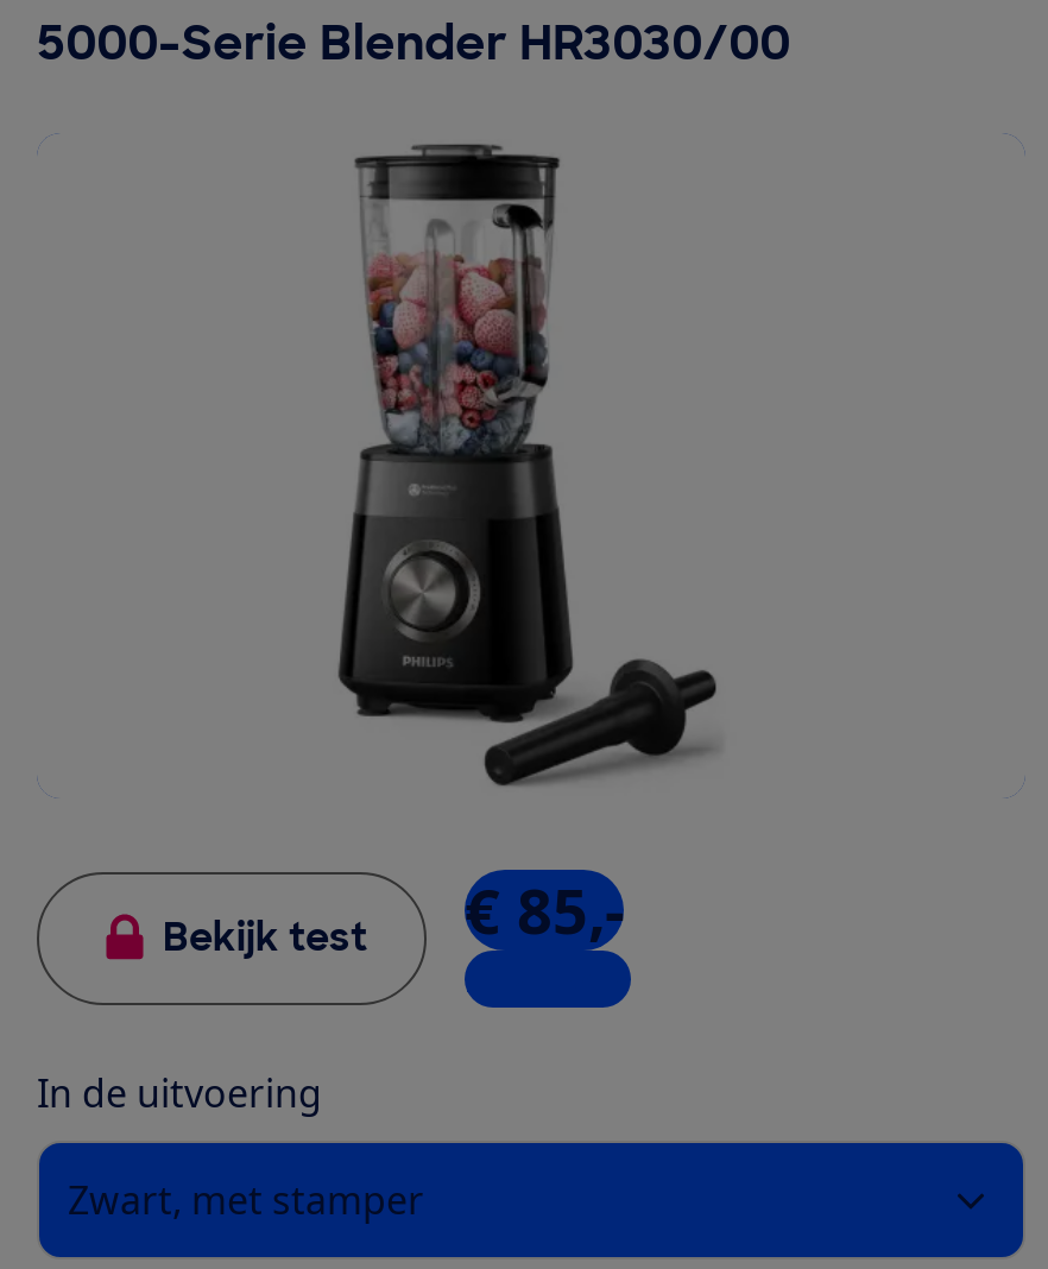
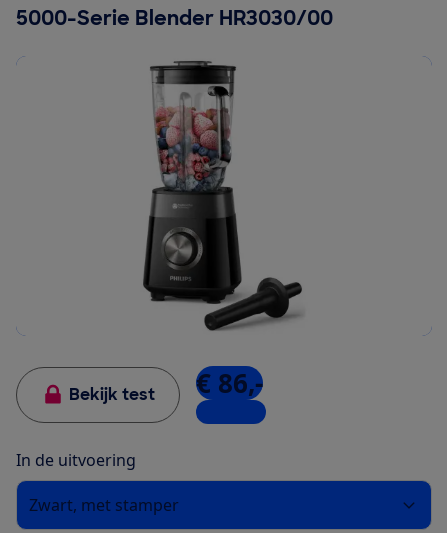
[163,868,624,963] Bekijk test € 85,- -> [69,365,263,405] Bekijk test € 86,-

